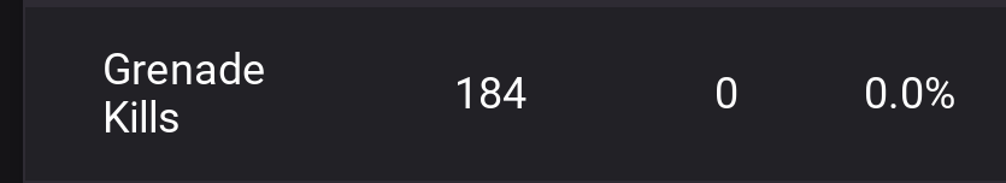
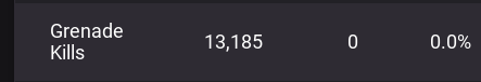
[454,67,526,118] 184 -> [204,30,263,53] 13,185

